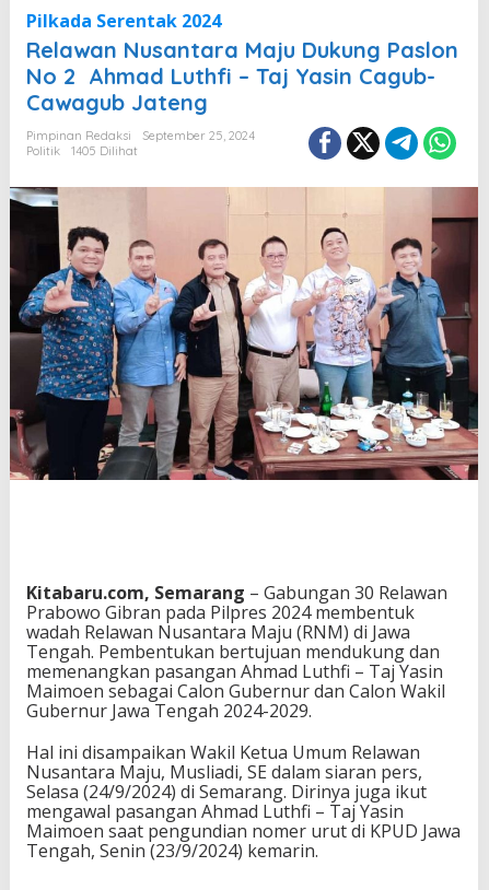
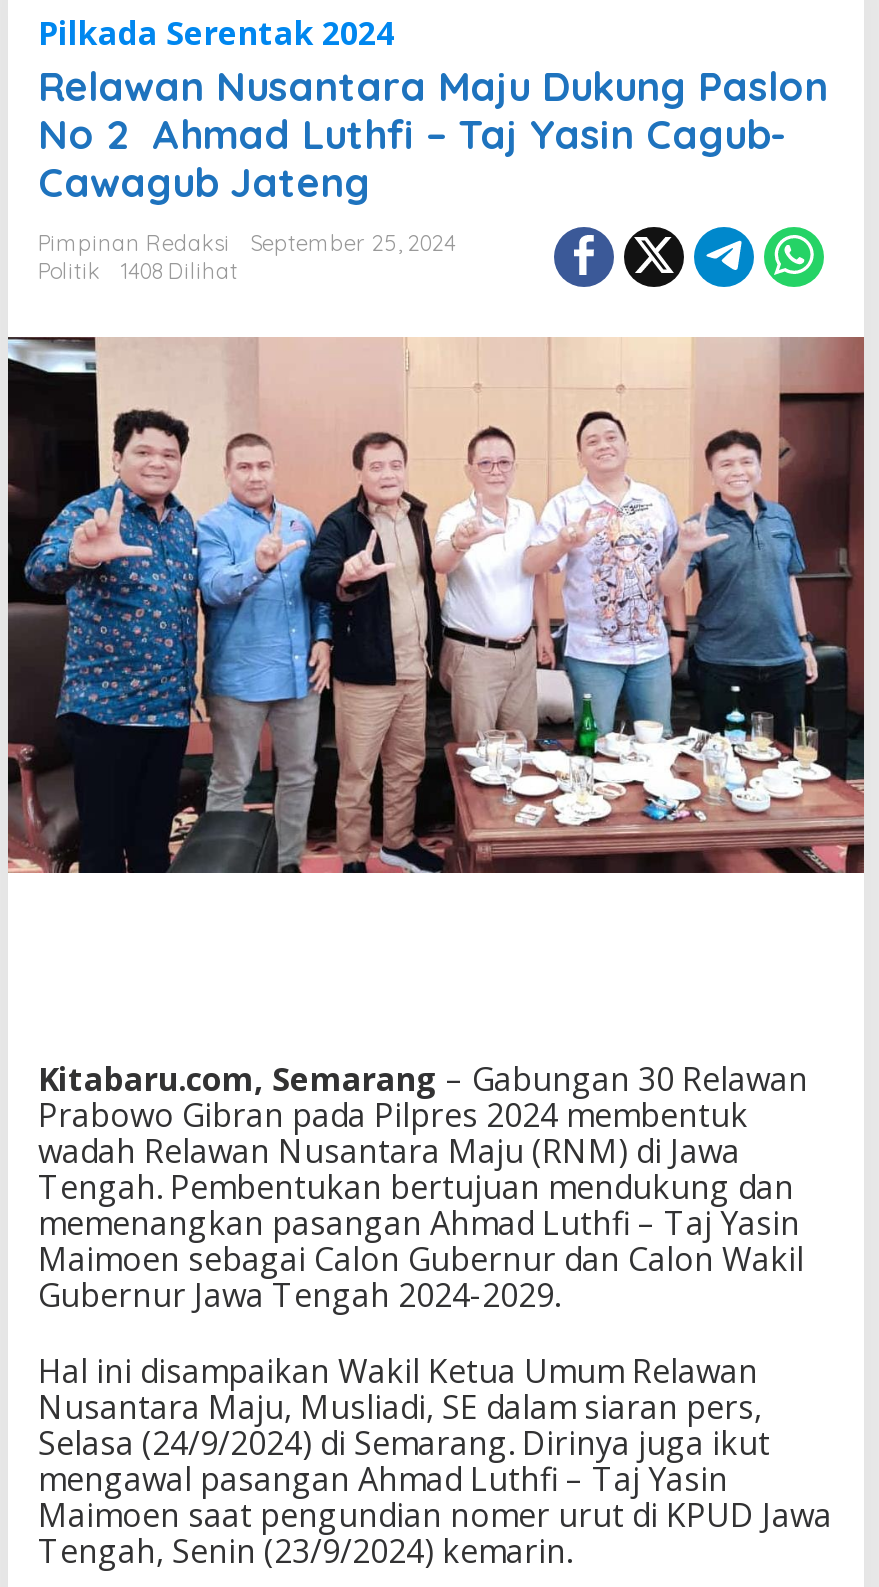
[26,144,138,159] Politik 1405 Dilihat -> [38,258,238,286] Politik 1408 Dilihat

